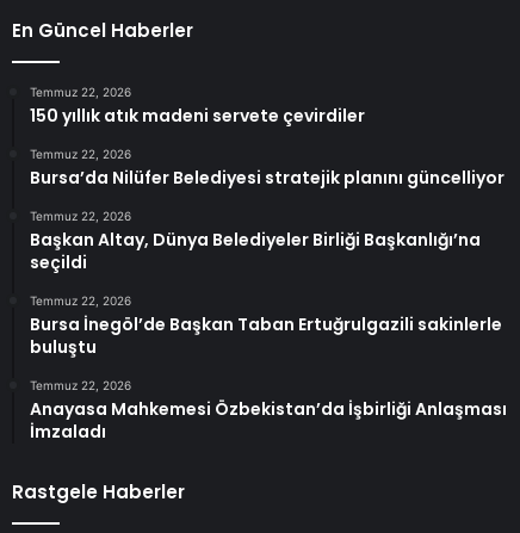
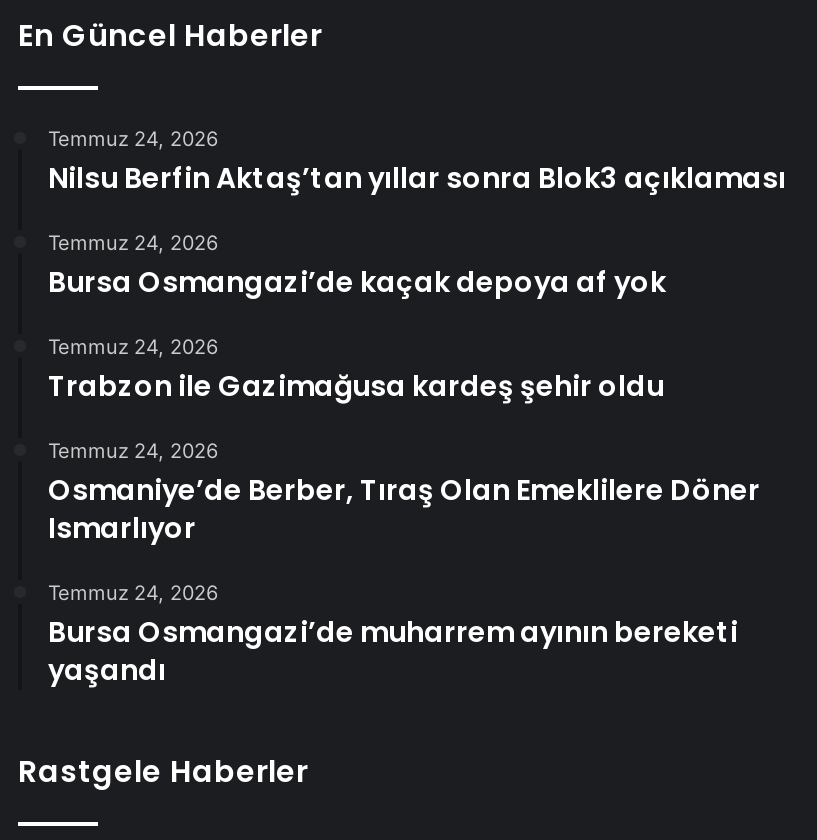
[30,85,365,128] Temmuz 22, 2026 | 150 yıllık atık madeni servete çevirdiler -> [48,126,786,198] Temmuz 24, 2026 | Nilsu Berfin Aktaş’tan yıllar sonra Blok3 açıklaması
[30,147,504,190] Temmuz 22, 2026 | Bursa’da Nilüfer Belediyesi stratejik planını güncelliyor -> [48,230,666,302] Temmuz 24, 2026 | Bursa Osmangazi’de kaçak depoya af yok
[30,209,481,274] Temmuz 22, 2026 | Başkan Altay, Dünya Belediyeler Birliği Başkanlığı’na | seçildi -> [48,334,664,406] Temmuz 24, 2026 | Trabzon ile Gazimağusa kardeş şehir oldu
[30,294,502,359] Temmuz 22, 2026 | Bursa İnegöl’de Başkan Taban Ertuğrulgazili sakinlerle | buluştu -> [48,438,760,548] Temmuz 24, 2026 | Osmaniye’de Berber, Tıraş Olan Emeklilere Döner | Ismarlıyor
[30,378,507,444] Temmuz 22, 2026 | Anayasa Mahkemesi Özbekistan’da İşbirliği Anlaşması | İmzaladı -> [48,580,738,690] Temmuz 24, 2026 | Bursa Osmangazi’de muharrem ayının bereketi | yaşandı

